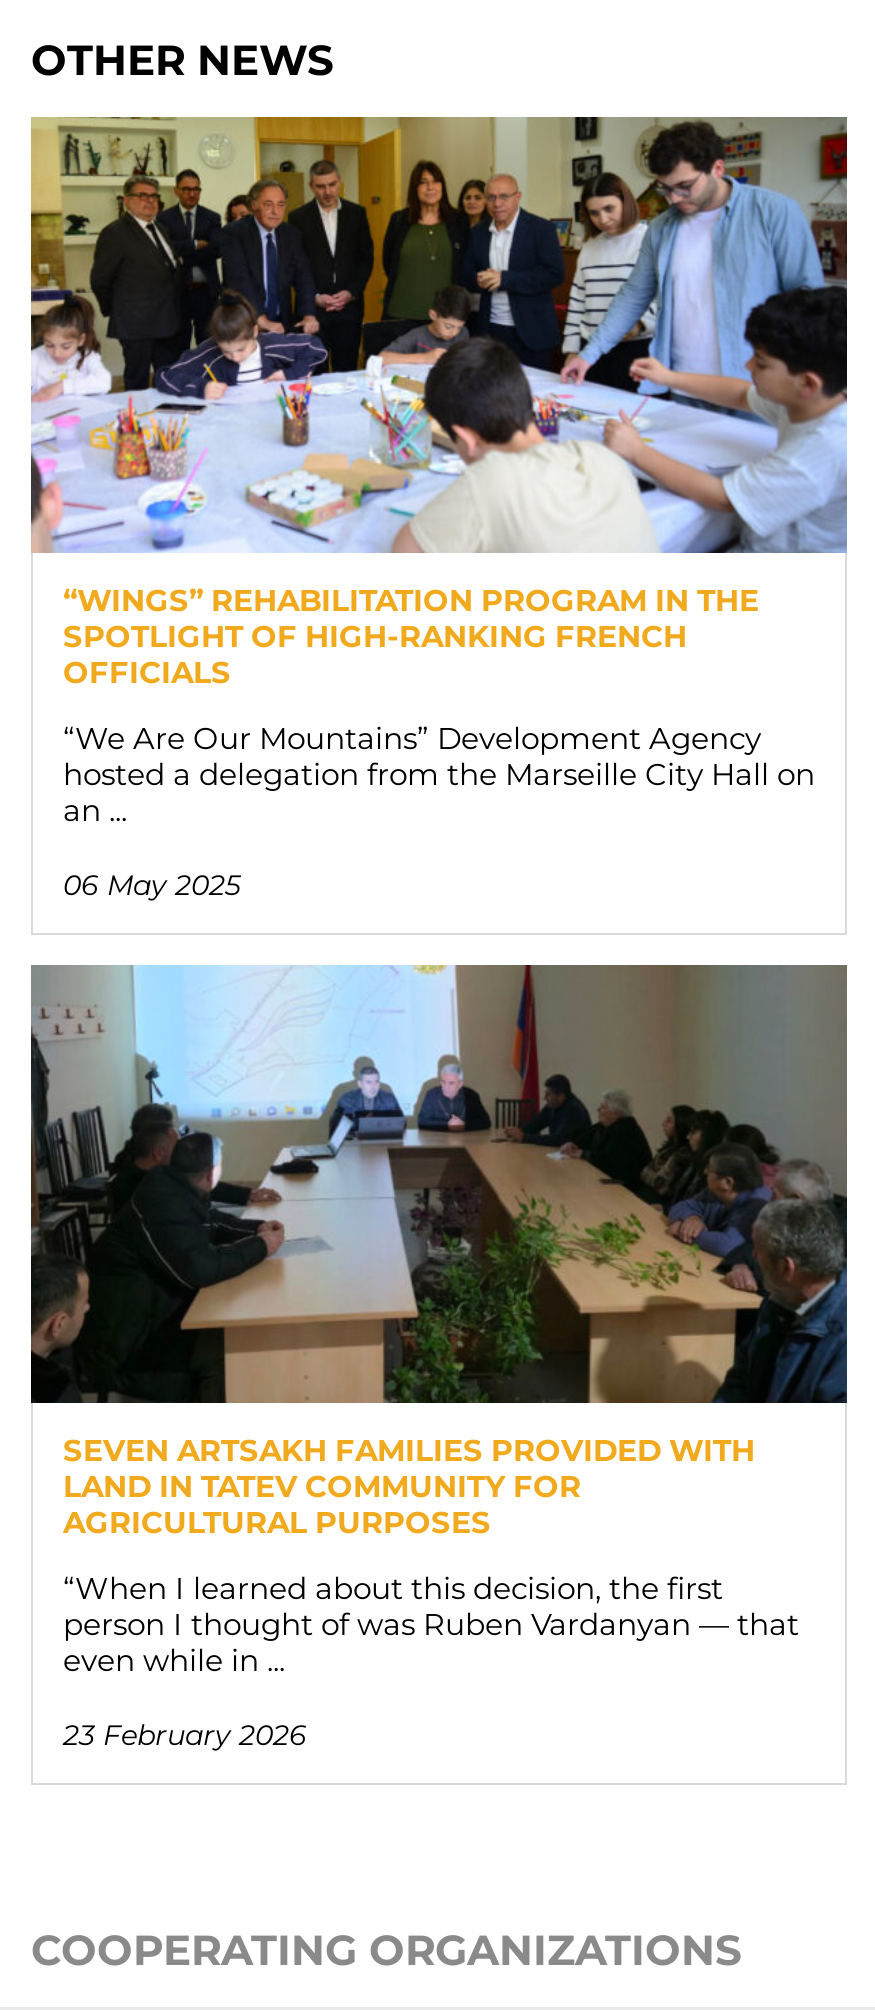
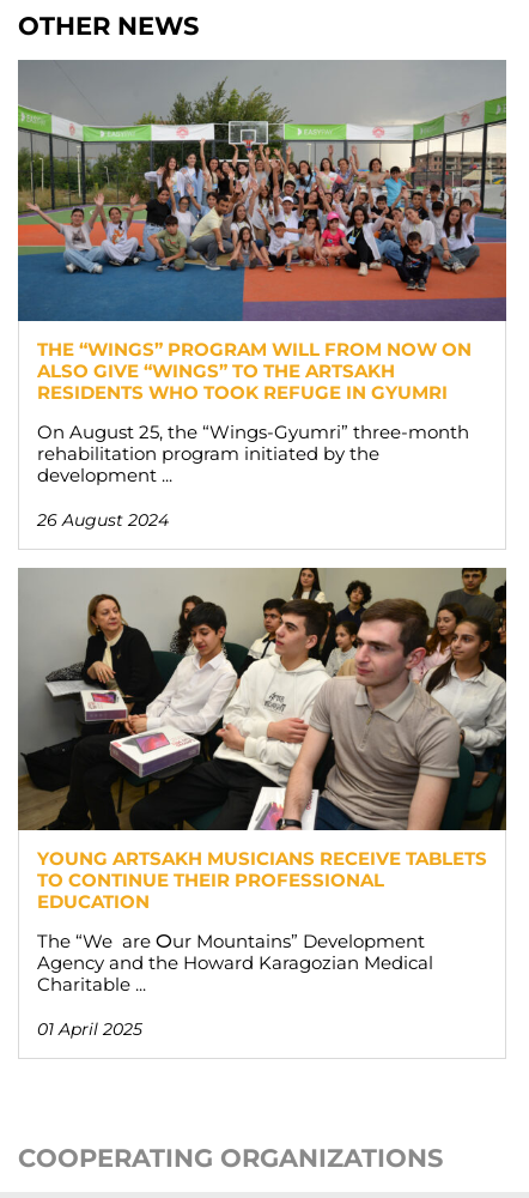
[29,115,849,692] [image] | “WINGS” REHABILITATION PROGRAM IN THE | SPOTLIGHT OF HIGH-RANKING FRENCH | OFFICIALS -> [17,59,507,404] [image] | THE “WINGS” PROGRAM WILL FROM NOW ON | ALSO GIVE “WINGS” TO THE ARTSAKH | RESIDENTS WHO TOOK REFUGE IN GYUMRI
[63,720,815,830] “We Are Our Mountains” Development Agency | hosted a delegation from the Marseille City Hall on | an ... -> [37,421,469,487] On August 25, the “Wings-Gyumri” three-month | rehabilitation program initiated by the | development ...
[63,868,241,904] 06 May 2025 -> [37,510,169,531] 26 August 2024
[29,965,849,1541] [image] | SEVEN ARTSAKH FAMILIES PROVIDED WITH | LAND IN TATEV COMMUNITY FOR | AGRICULTURAL PURPOSES -> [17,567,507,913] [image] | YOUNG ARTSAKH MUSICIANS RECEIVE TABLETS | TO CONTINUE THEIR PROFESSIONAL | EDUCATION
[63,1569,799,1679] “When I learned about this decision, the first | person I thought of was Ruben Vardanyan — that | even while in ... -> [37,929,433,995] The “We аre Օur Mountains” Development | Agency and the Howard Karagozian Medical | Charitable ...
[63,1717,307,1753] 23 February 2026 -> [37,1018,142,1040] 01 April 2025

